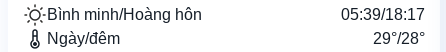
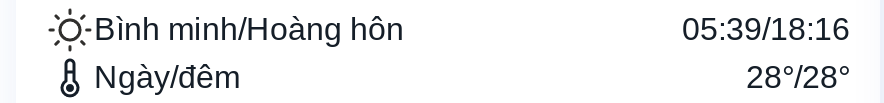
[341,6,425,23] 05:39/18:17 -> [682,12,850,46] 05:39/18:16
[373,30,425,47] 29°/28° -> [746,60,850,94] 28°/28°

